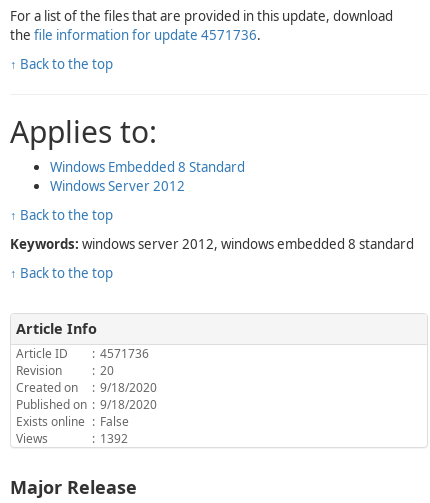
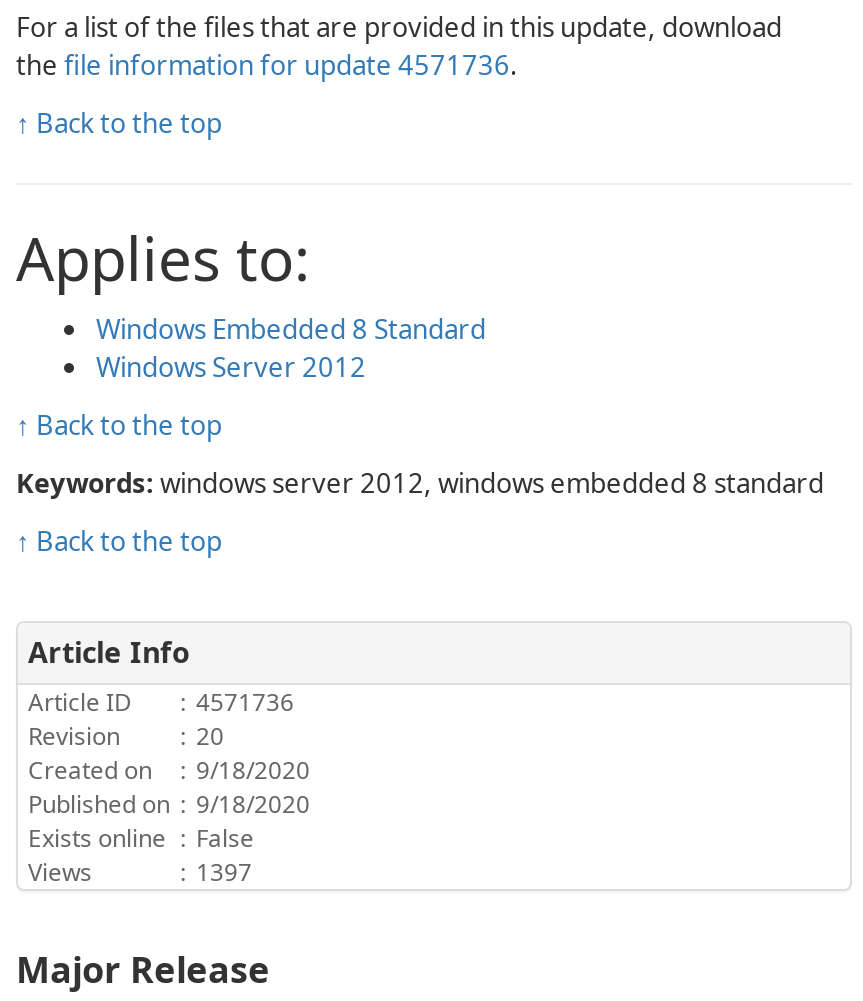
[92,430,128,447] : 1392 -> [180,855,252,889] : 1397

